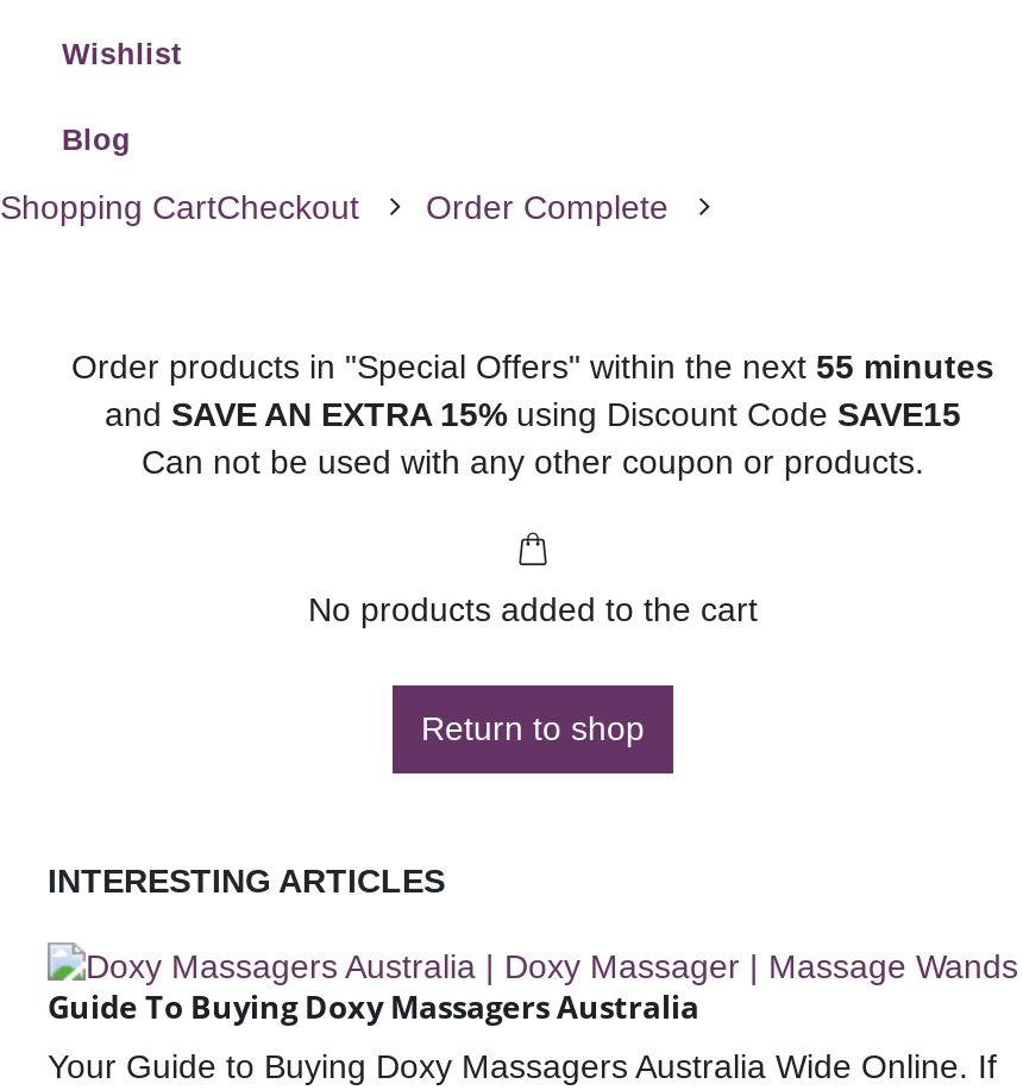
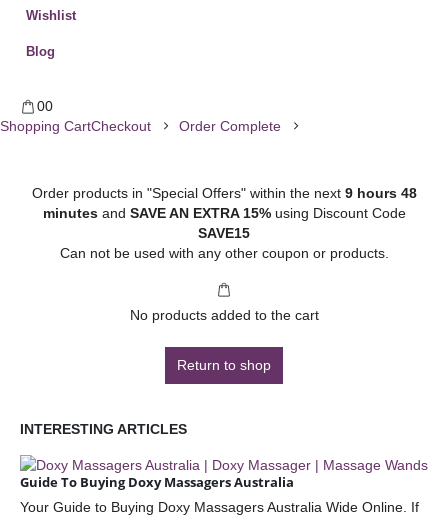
none -> [37,98,53,114] 00
[71,348,994,434] Order products in "Special Offers" within the next 55 minutes | and SAVE AN EXTRA 15% using Discount Code SAVE15 -> [31,185,416,241] Order products in "Special Offers" within the next 9 hours 48 | minutes and SAVE AN EXTRA 15% using Discount Code | SAVE15

